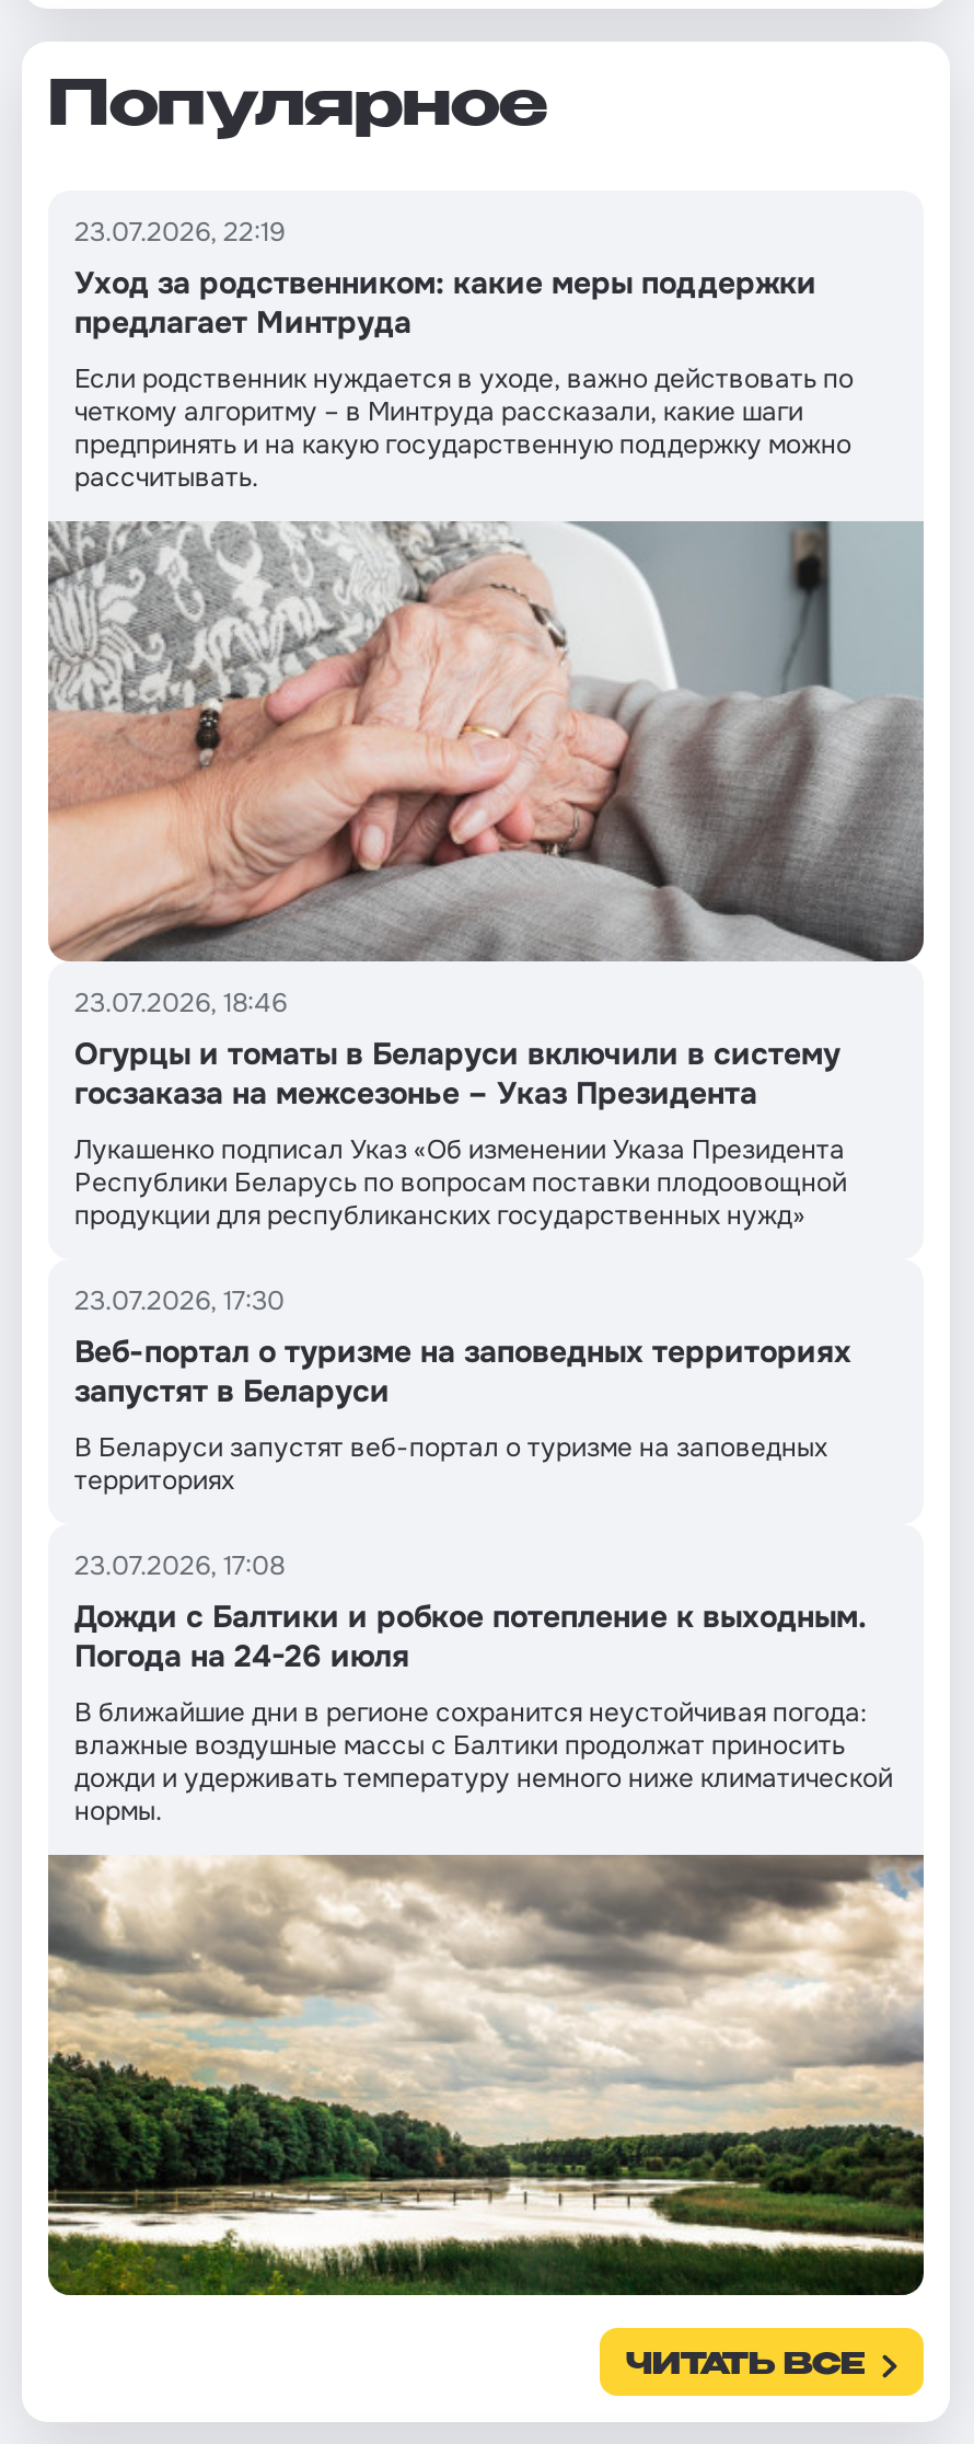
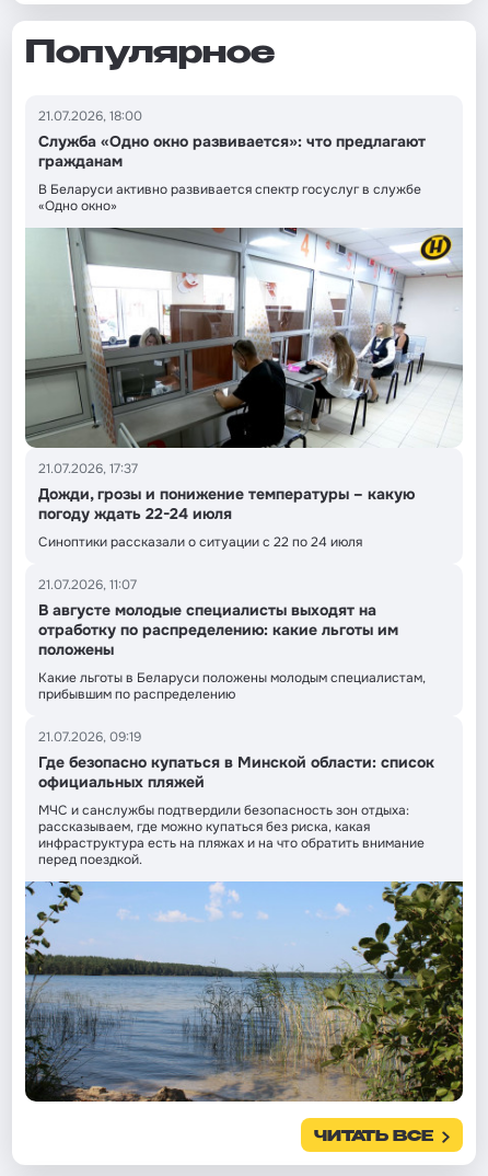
[74,215,816,342] 23.07.2026, 22:19 | Уход за родственником: какие меры поддержки | предлагает Минтруда -> [38,107,426,171] 21.07.2026, 18:00 | Служба «Одно окно развивается»: что предлагают | гражданам
[74,362,854,495] Если родственник нуждается в уходе, важно действовать по | четкому алгоритму – в Минтруда рассказали, какие шаги | предпринять и на какую государственную поддержку можно | рассчитывать. -> [38,181,421,215] В Беларуси активно развивается спектр госуслуг в службе | «Одно окно»
[48,519,926,1113] [image] | 23.07.2026, 18:46 | Огурцы и томаты в Беларуси включили в систему | госзаказа на межсезонье – Указ Президента -> [24,228,462,524] [image] | 21.07.2026, 17:37 | Дожди, грозы и понижение температуры – какую | погоду ждать 22-24 июля
[74,1132,847,1233] Лукашенко подписал Указ «Об изменении Указа Президента | Республики Беларусь по вопросам поставки плодоовощной | продукции для республиканских государственных нужд» -> [38,533,362,551] Синоптики рассказали о ситуации с 22 по 24 июля
[74,1284,851,1411] 23.07.2026, 17:30 | Веб-портал о туризме на заповедных территориях | запустят в Беларуси -> [38,576,398,659] 21.07.2026, 11:07 | В августе молодые специалисты выходят на | отработку по распределению: какие льготы им | положены
[74,1430,827,1498] В Беларуси запустят веб-портал о туризме на заповедных | территориях -> [38,669,426,703] Какие льготы в Беларуси положены молодым специалистам, | прибывшим по распределению
[74,1549,865,1676] 23.07.2026, 17:08 | Дожди с Балтики и робкое потепление к выходным. | Погода на 24-26 июля -> [38,728,434,792] 21.07.2026, 09:19 | Где безопасно купаться в Минской области: список | официальных пляжей
[74,1695,893,1829] В ближайшие дни в регионе сохранится неустойчивая погода: | влажные воздушные массы с Балтики продолжат приносить | дожди и удерживать температуру немного ниже климатической | нормы. -> [38,802,425,868] МЧС и санслужбы подтвердили безопасность зон отдыха: | рассказываем, где можно купаться без риска, какая | инфраструктура есть на пляжах и на что обратить внимание | перед поездкой.
[46,1853,926,2297] [image] -> [25,907,464,1103] [image]

